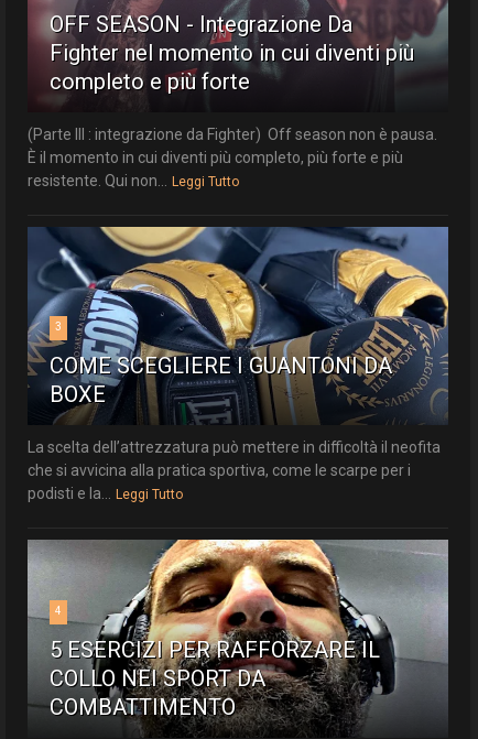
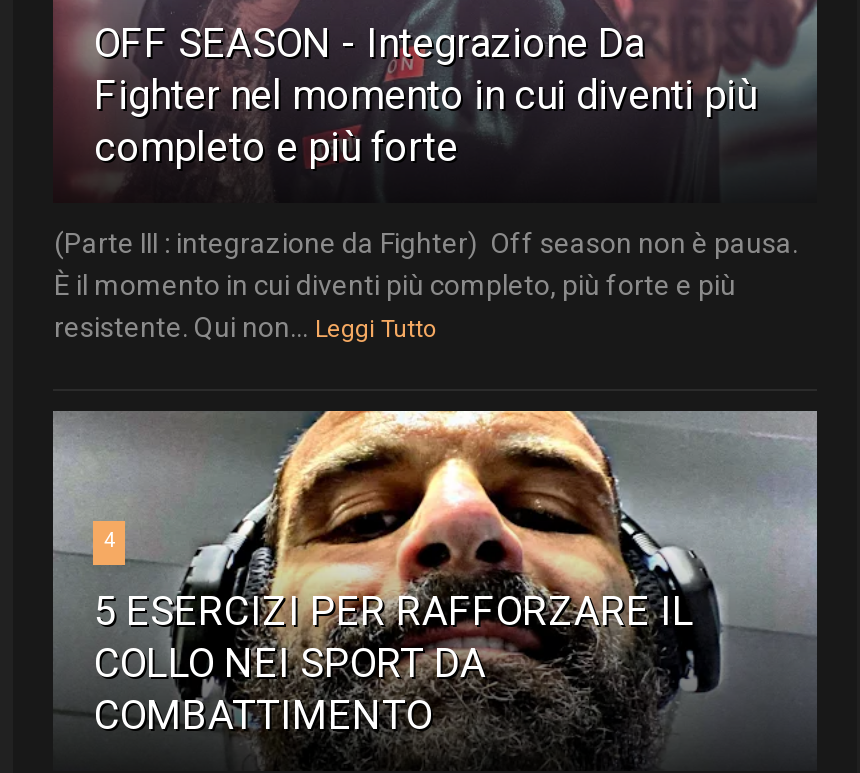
[28,226,448,502] [image] | 3 | COME SCEGLIERE I GUANTONI DA | BOXE | La scelta dell’attrezzatura può mettere in difficoltà il neofita | che si avvicina alla pratica sportiva, come le scarpe per i | podisti e la... Leggi Tutto -> none

